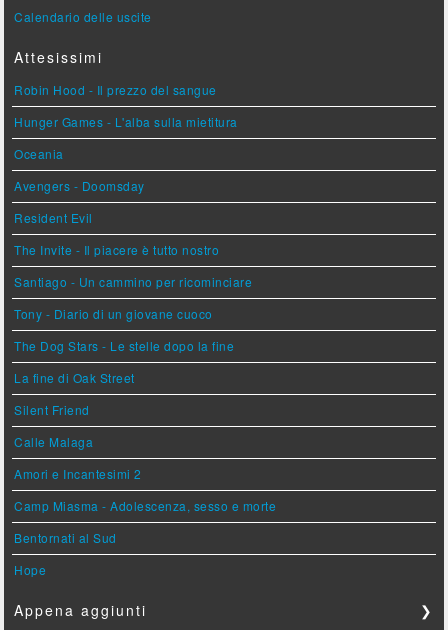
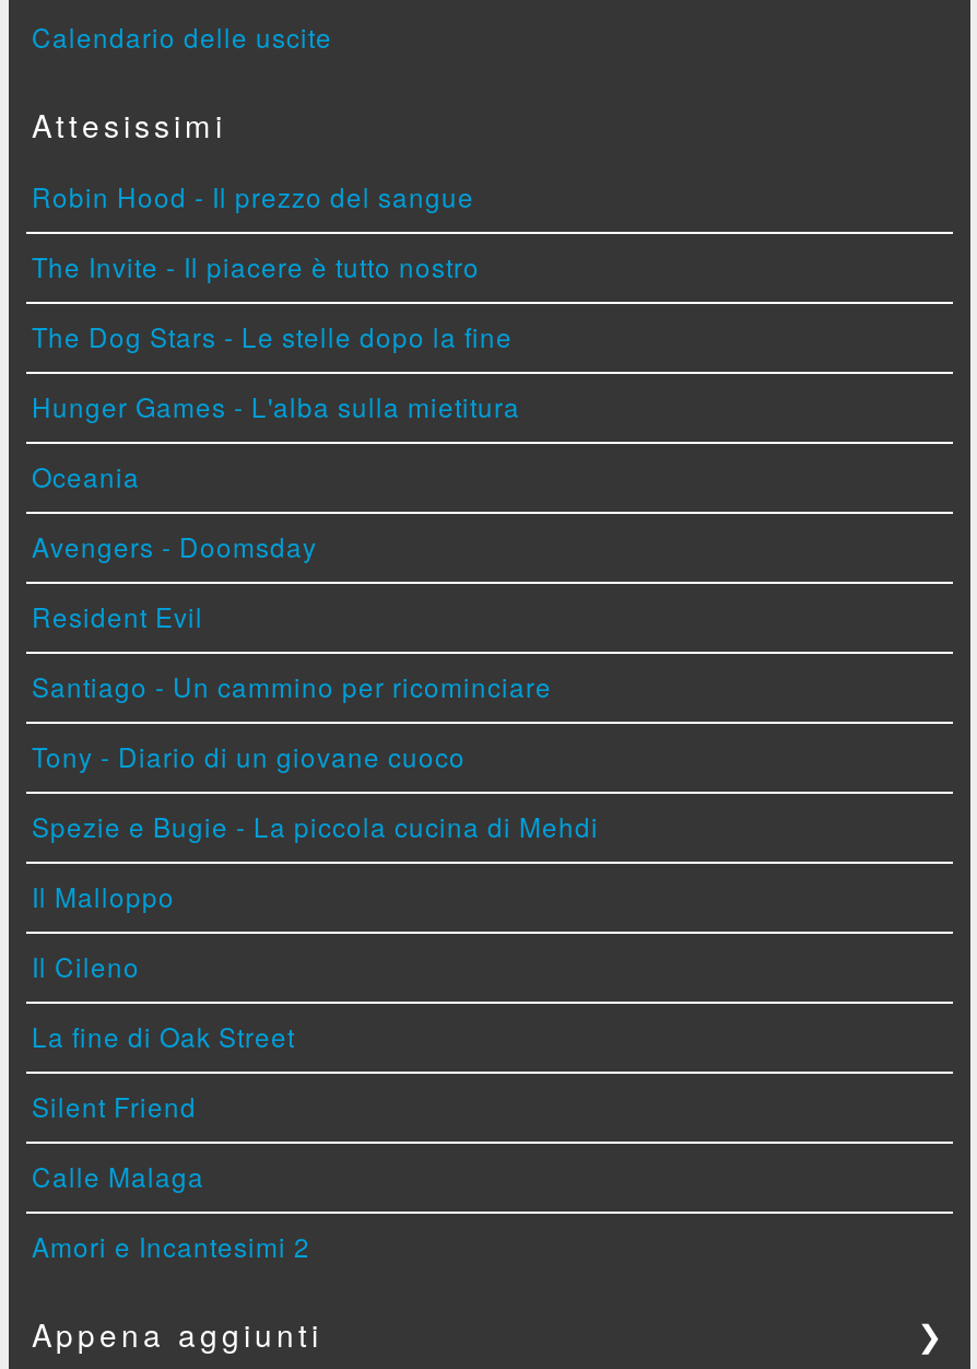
moved [14,113,238,226] -> [32,386,520,633]: Hunger Games - L'alba sulla mietitura | Oceania | Avengers - Doomsday | Resident Evil
moved [14,241,219,258] -> [32,246,480,283]: The Invite - Il piacere è tutto nostro
moved [14,273,252,322] -> [32,666,552,773]: Santiago - Un cammino per ricominciare | Tony - Diario di un giovane cuoco
none -> [32,806,599,983] Spezie e Bugie - La piccola cucina di Mehdi | Il Malloppo | Il Cileno
moved [14,337,234,354] -> [32,316,513,353]: The Dog Stars - Le stelle dopo la fine
moved [14,369,142,482] -> [32,1016,310,1263]: La fine di Oak Street | Silent Friend | Calle Malaga | Amori e Incantesimi 2
[14,497,276,578] Camp Miasma - Adolescenza, sesso e morte | Bentornati al Sud | Hope -> none

